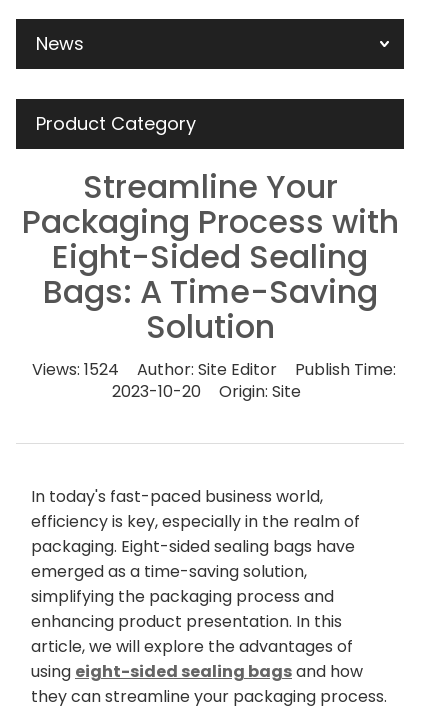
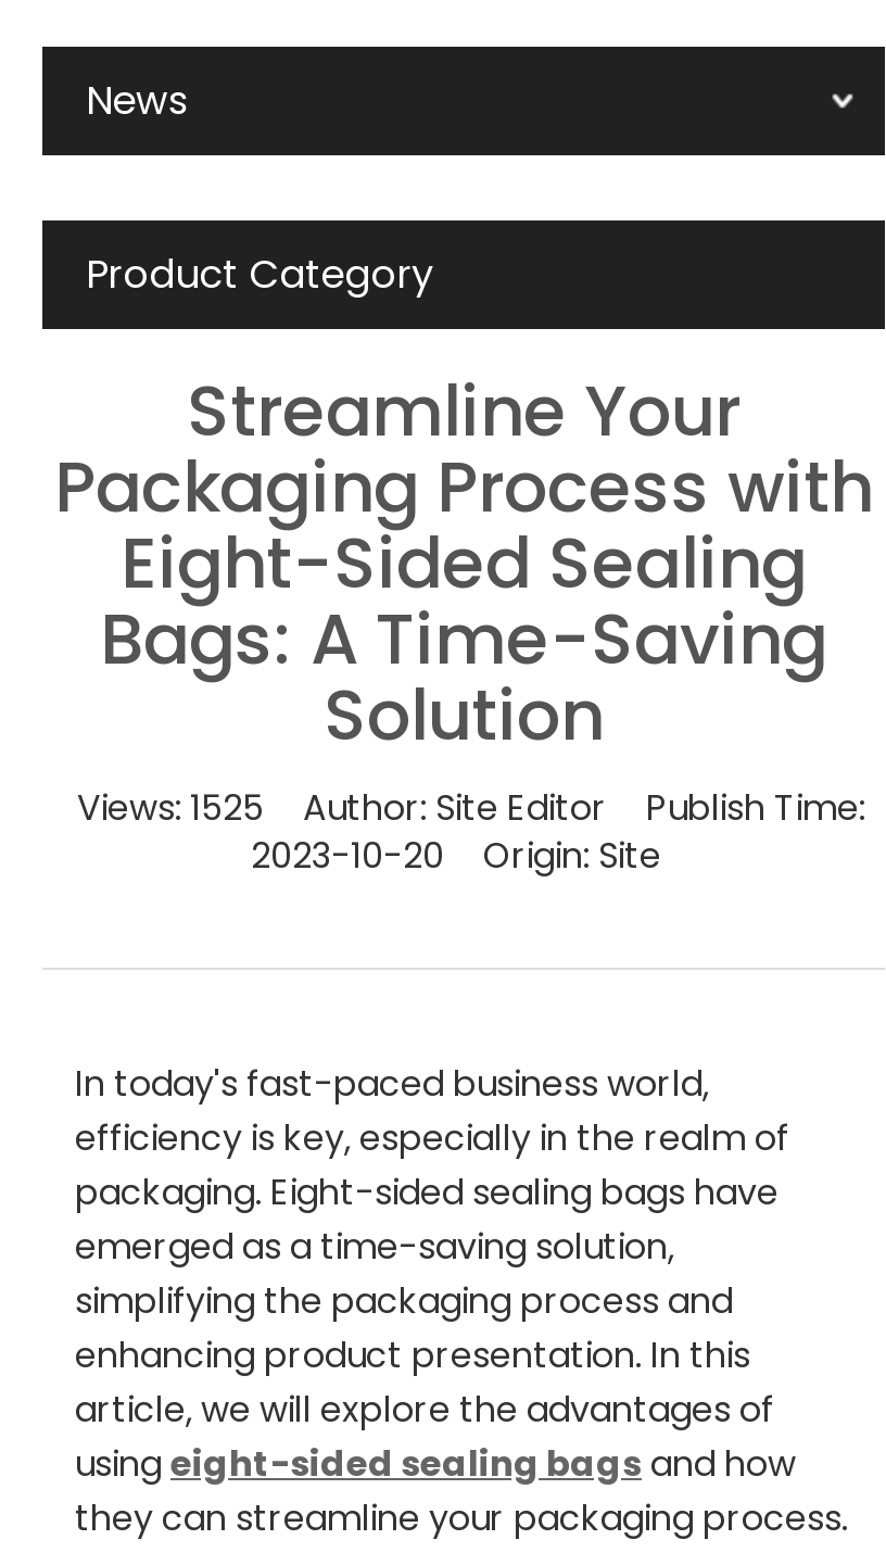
[31,358,395,381] Views: 1524 Author: Site Editor Publish Time: -> [77,783,865,833] Views: 1525 Author: Site Editor Publish Time:

